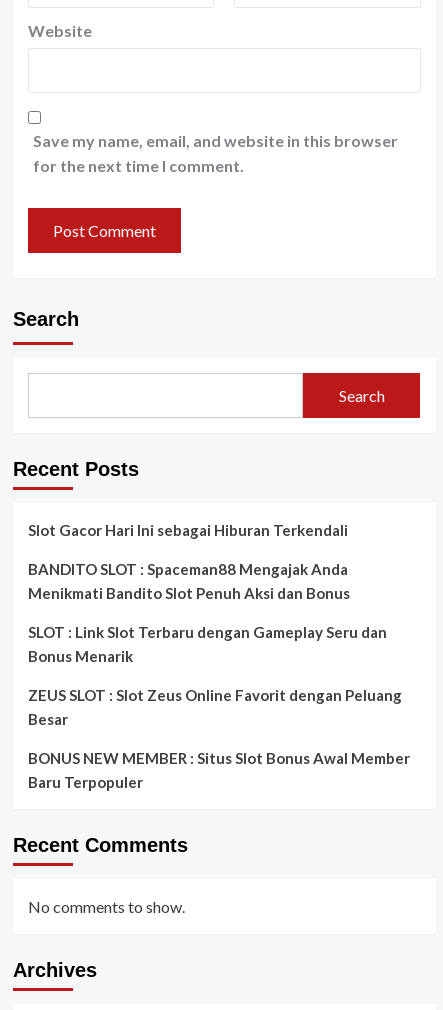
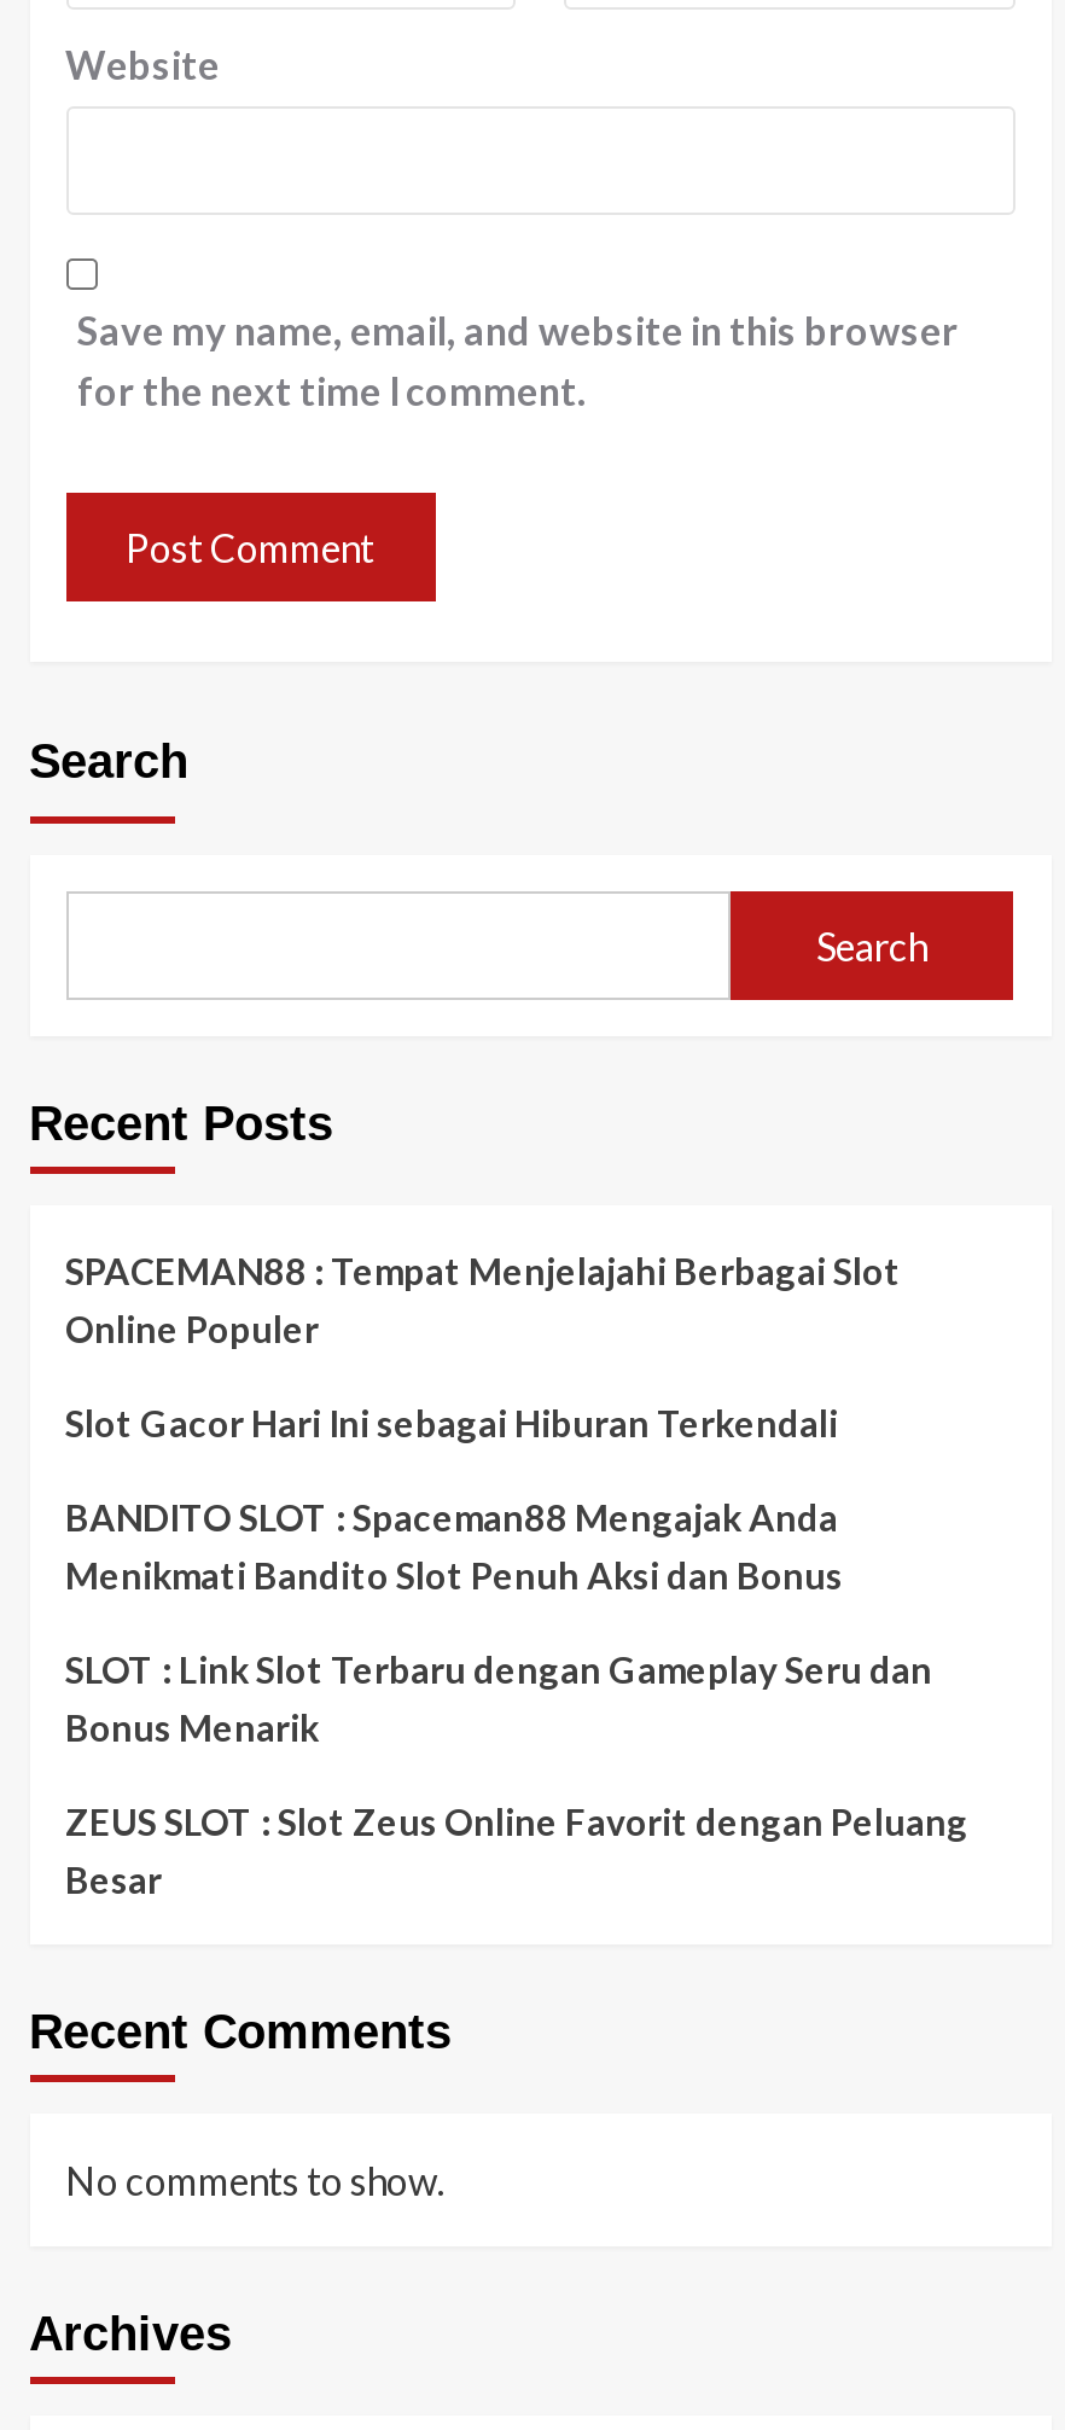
none -> [65,1249,901,1350] SPACEMAN88 : Tempat Menjelajahi Berbagai Slot | Online Populer
moved [27,521,401,728] -> [65,1401,968,1901]: Slot Gacor Hari Ini sebagai Hiburan Terkendali | BANDITO SLOT : Spaceman88 Mengajak Anda | Menikmati Bandito Slot Penuh Aksi dan Bonus | SLOT : Link Slot Terbaru dengan Gameplay Seru dan | Bonus Menarik | ZEUS SLOT : Slot Zeus Online Favorit dengan Peluang | Besar
[27,749,409,791] BONUS NEW MEMBER : Situs Slot Bonus Awal Member | Baru Terpopuler -> none

